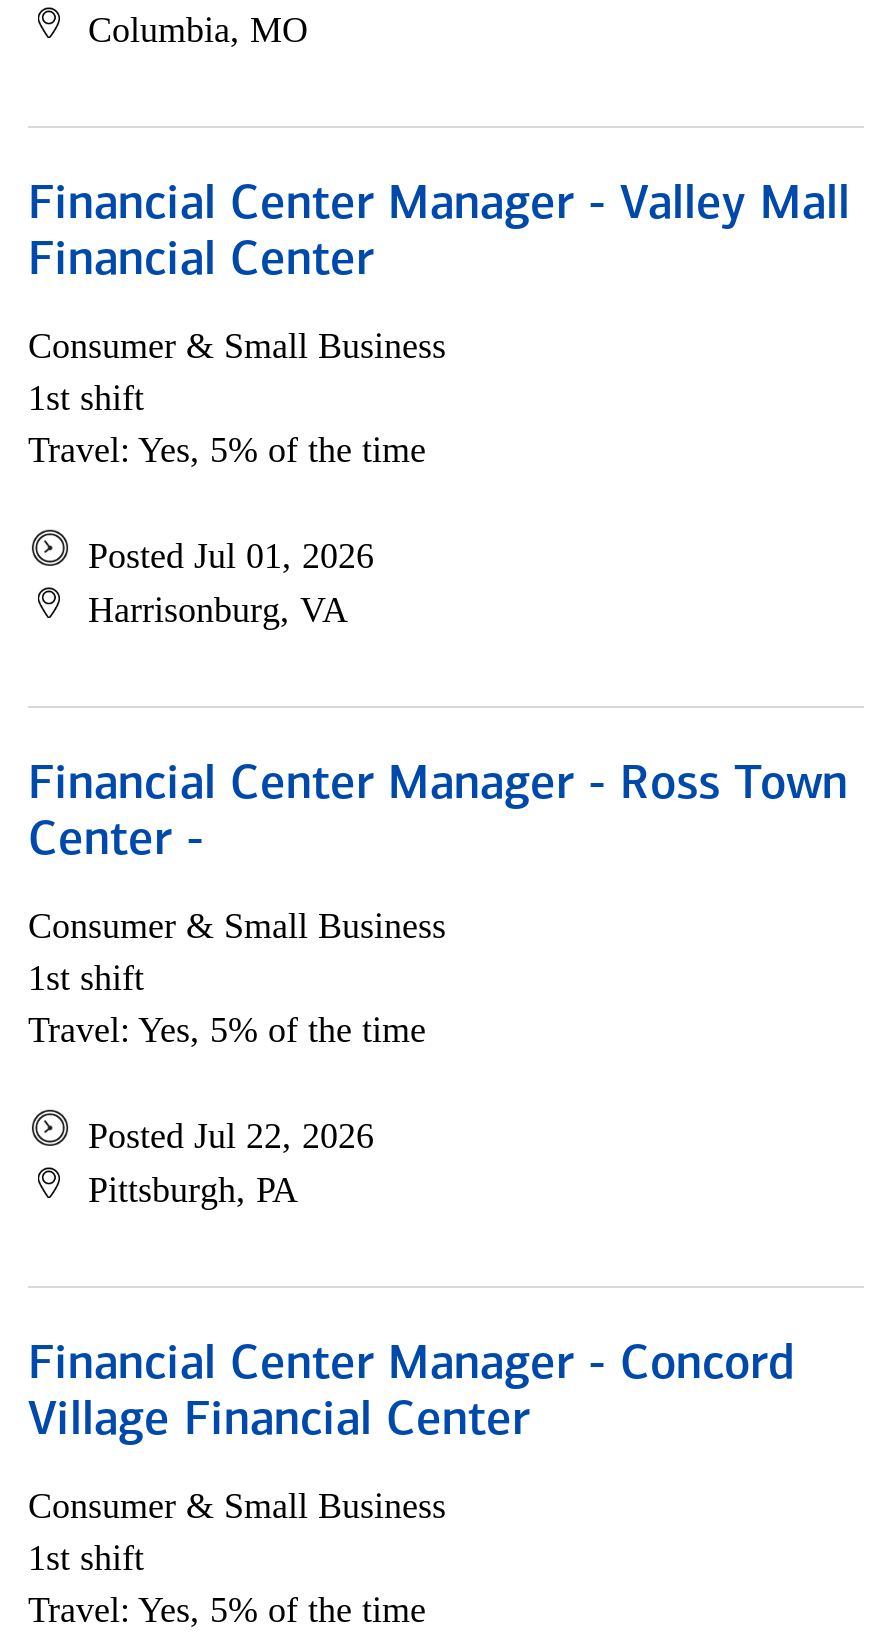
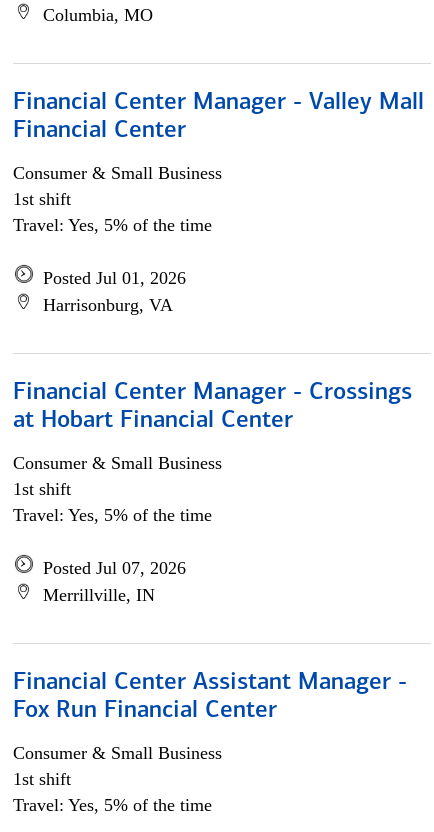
[28,762,848,866] Financial Center Manager - Ross Town | Center - -> [13,381,412,433] Financial Center Manager - Crossings | at Hobart Financial Center
[88,1116,374,1210] Posted Jul 22, 2026 | Pittsburgh, PA -> [43,558,186,605] Posted Jul 07, 2026 | Merrillville, IN
[28,1342,794,1446] Financial Center Manager - Concord | Village Financial Center -> [13,671,407,723] Financial Center Assistant Manager - | Fox Run Financial Center

